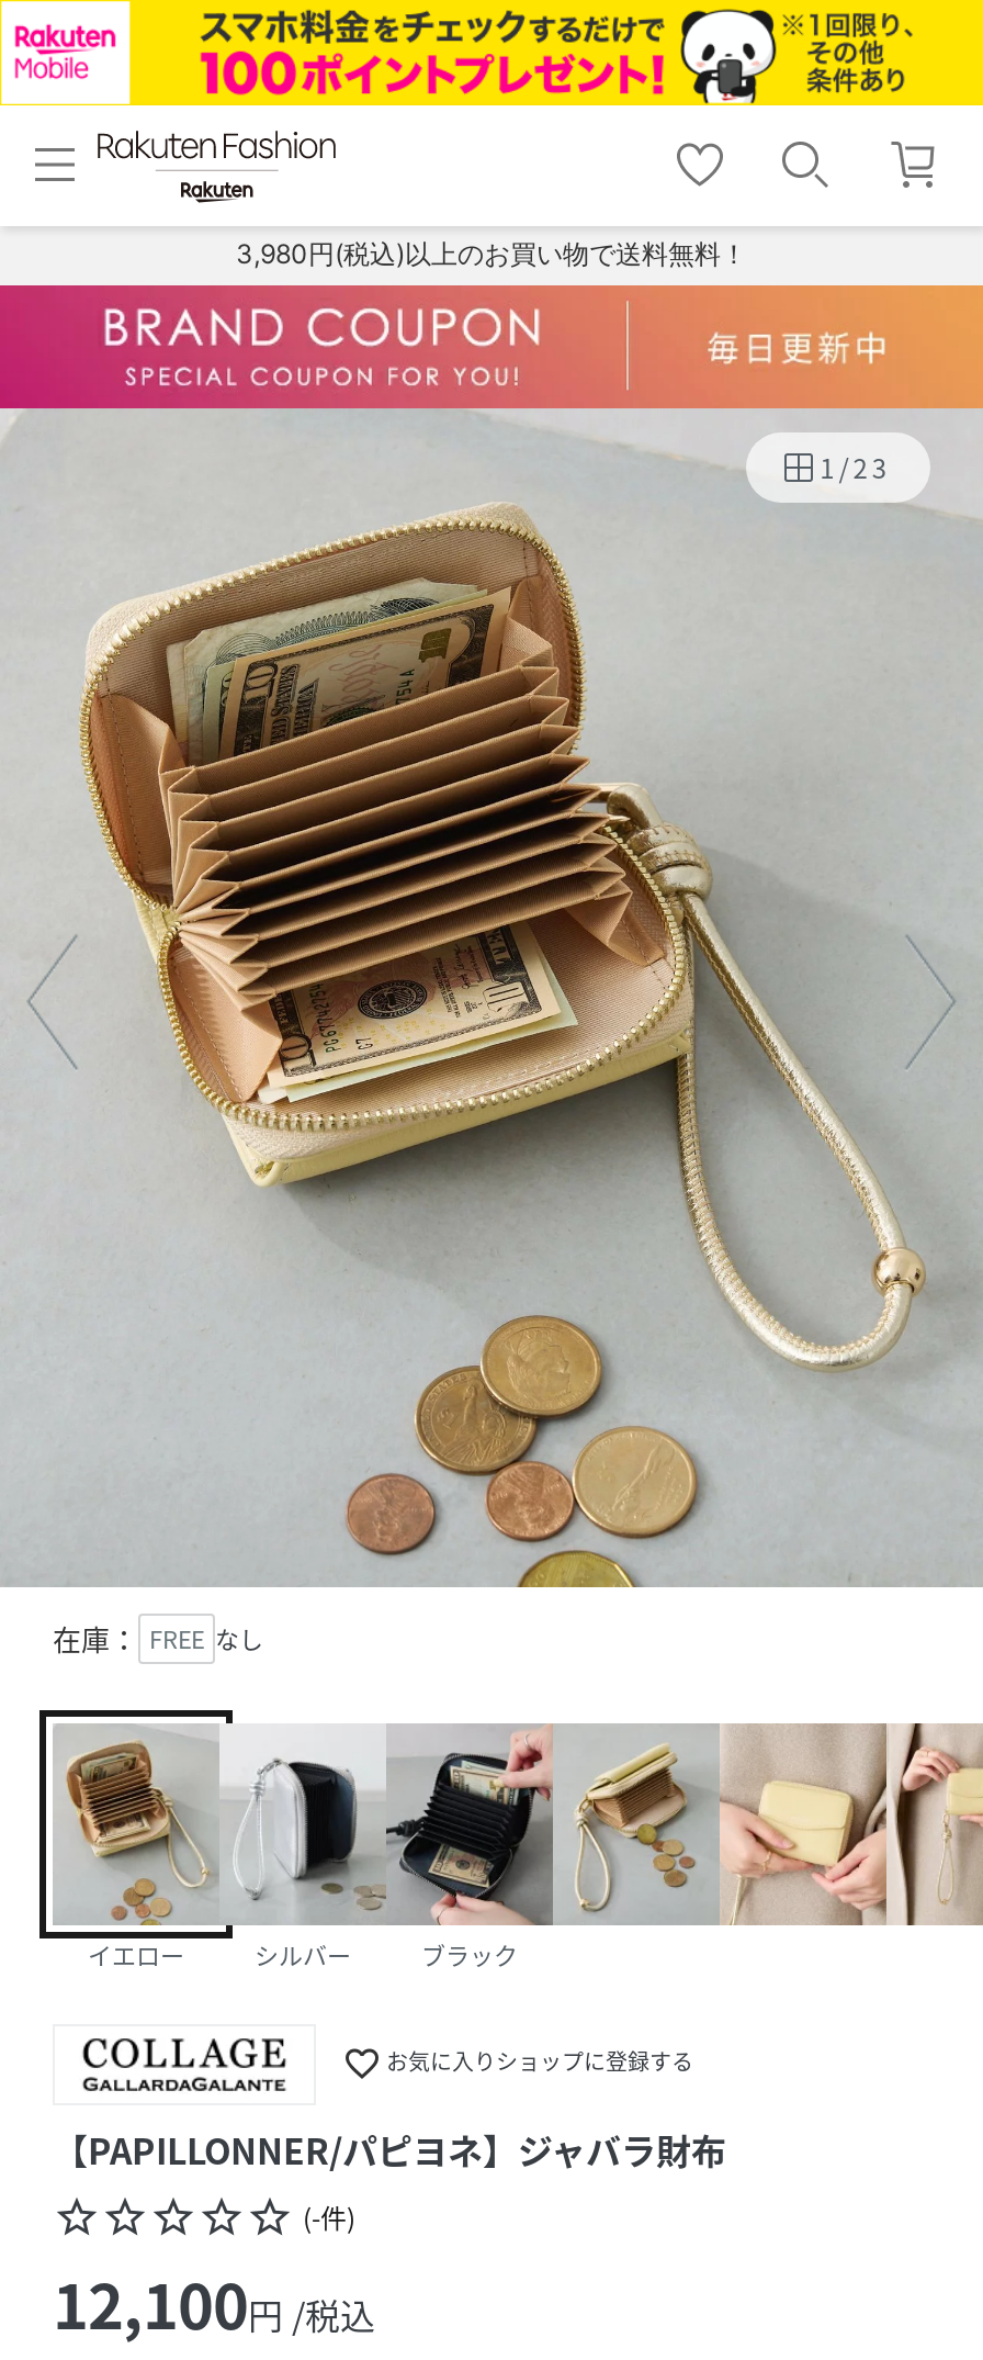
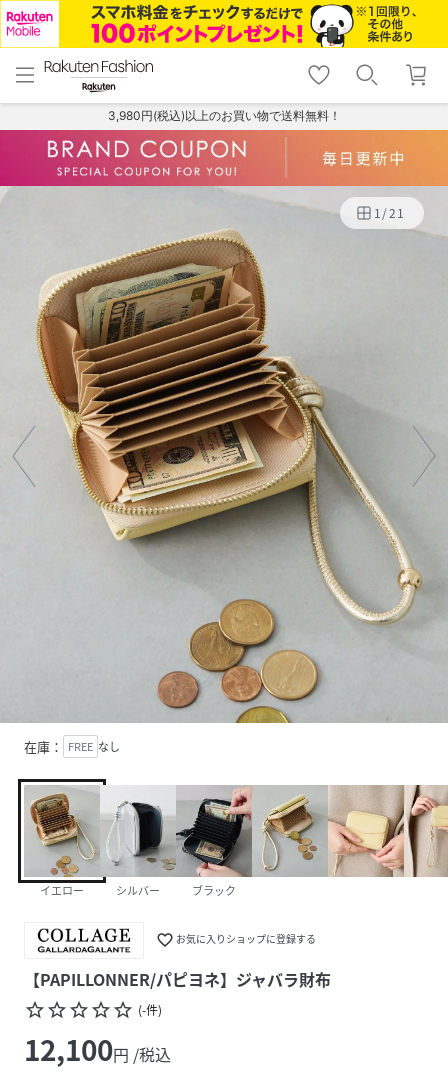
[820,447,891,487] 1 /23 -> [374,204,406,222] 1 /21

